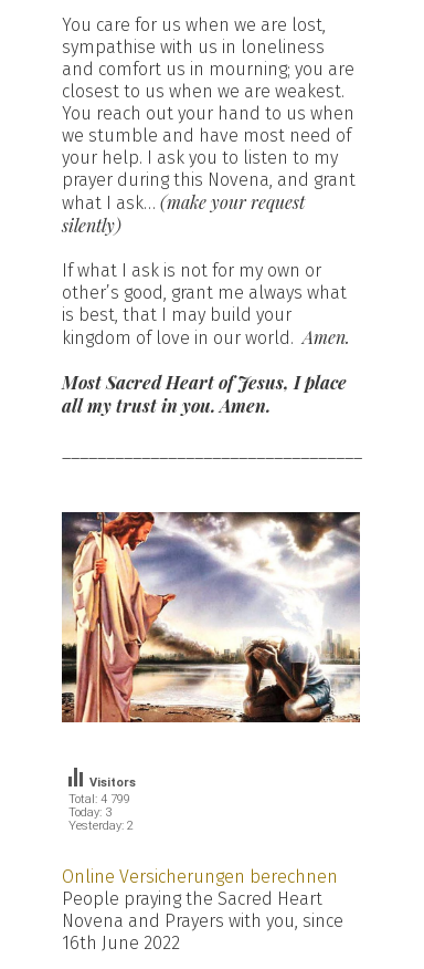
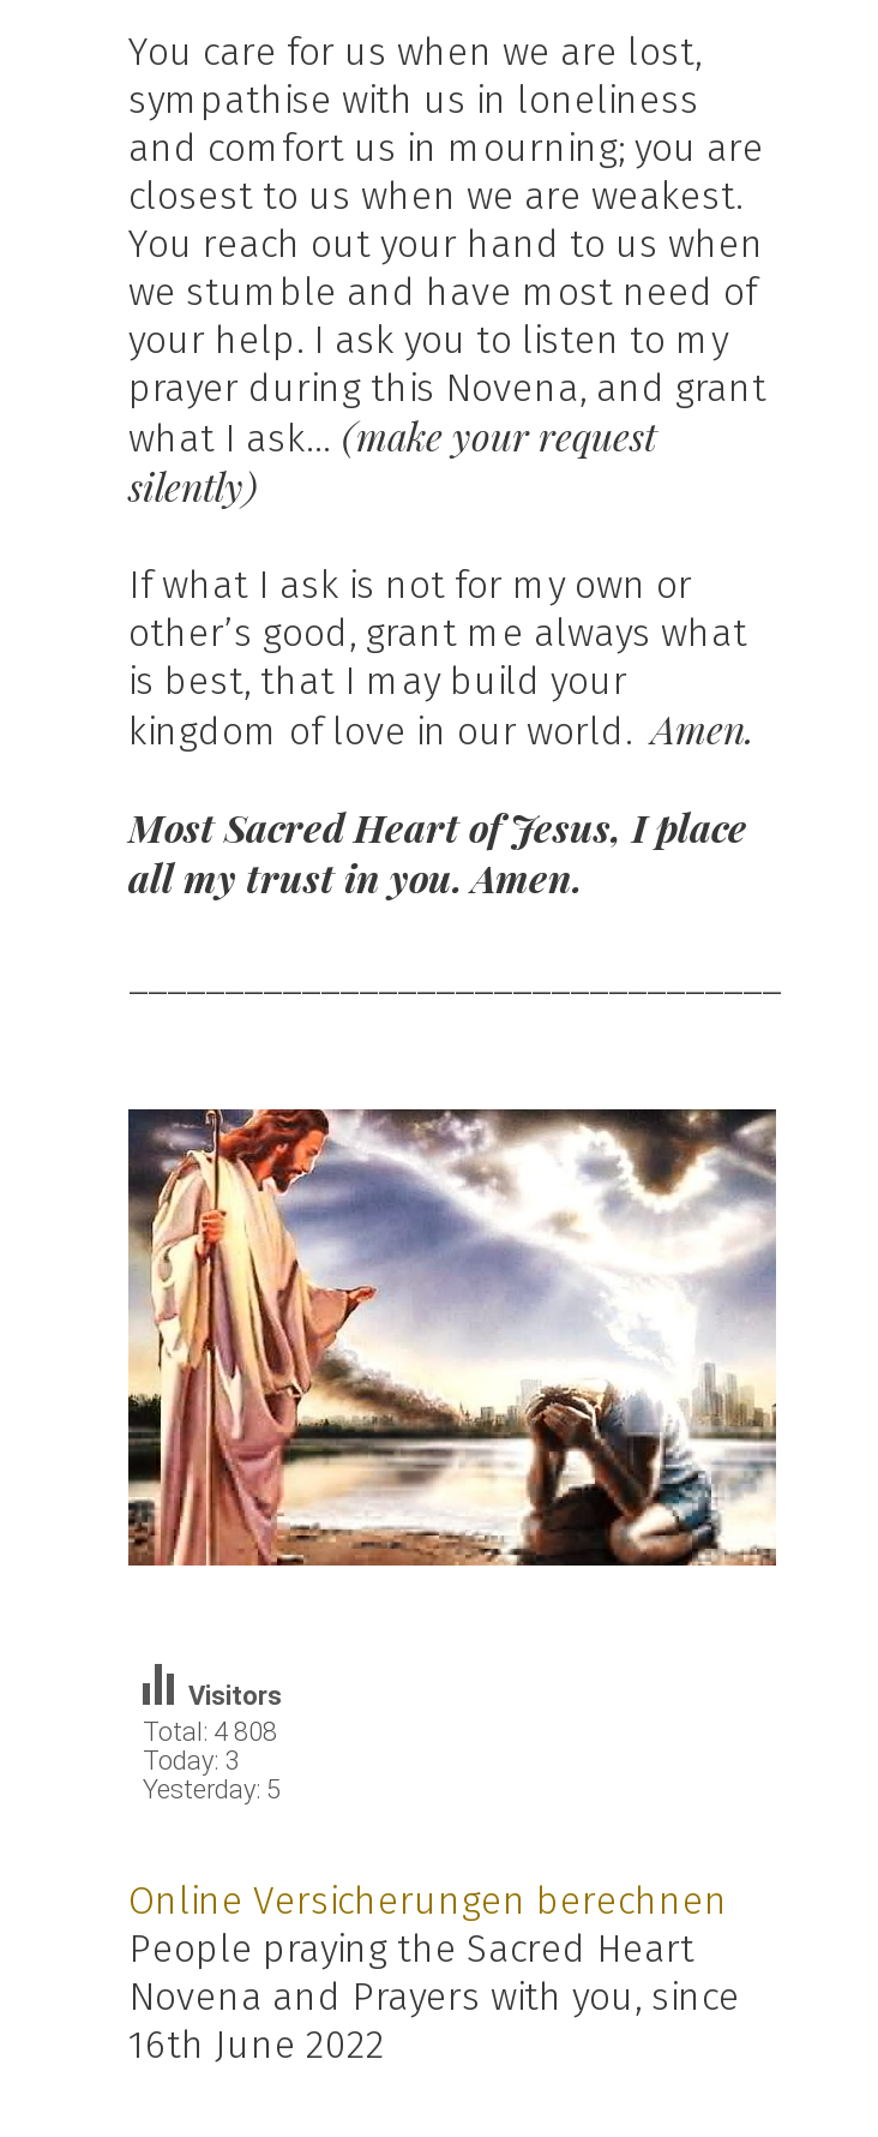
[68,792,130,806] Total: 4 799 -> [143,1717,277,1747] Total: 4 808
[68,819,134,833] Yesterday: 2 -> [143,1775,281,1805] Yesterday: 5

